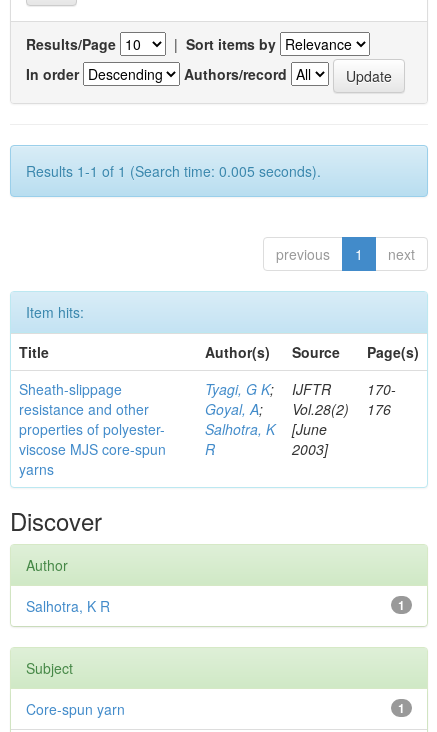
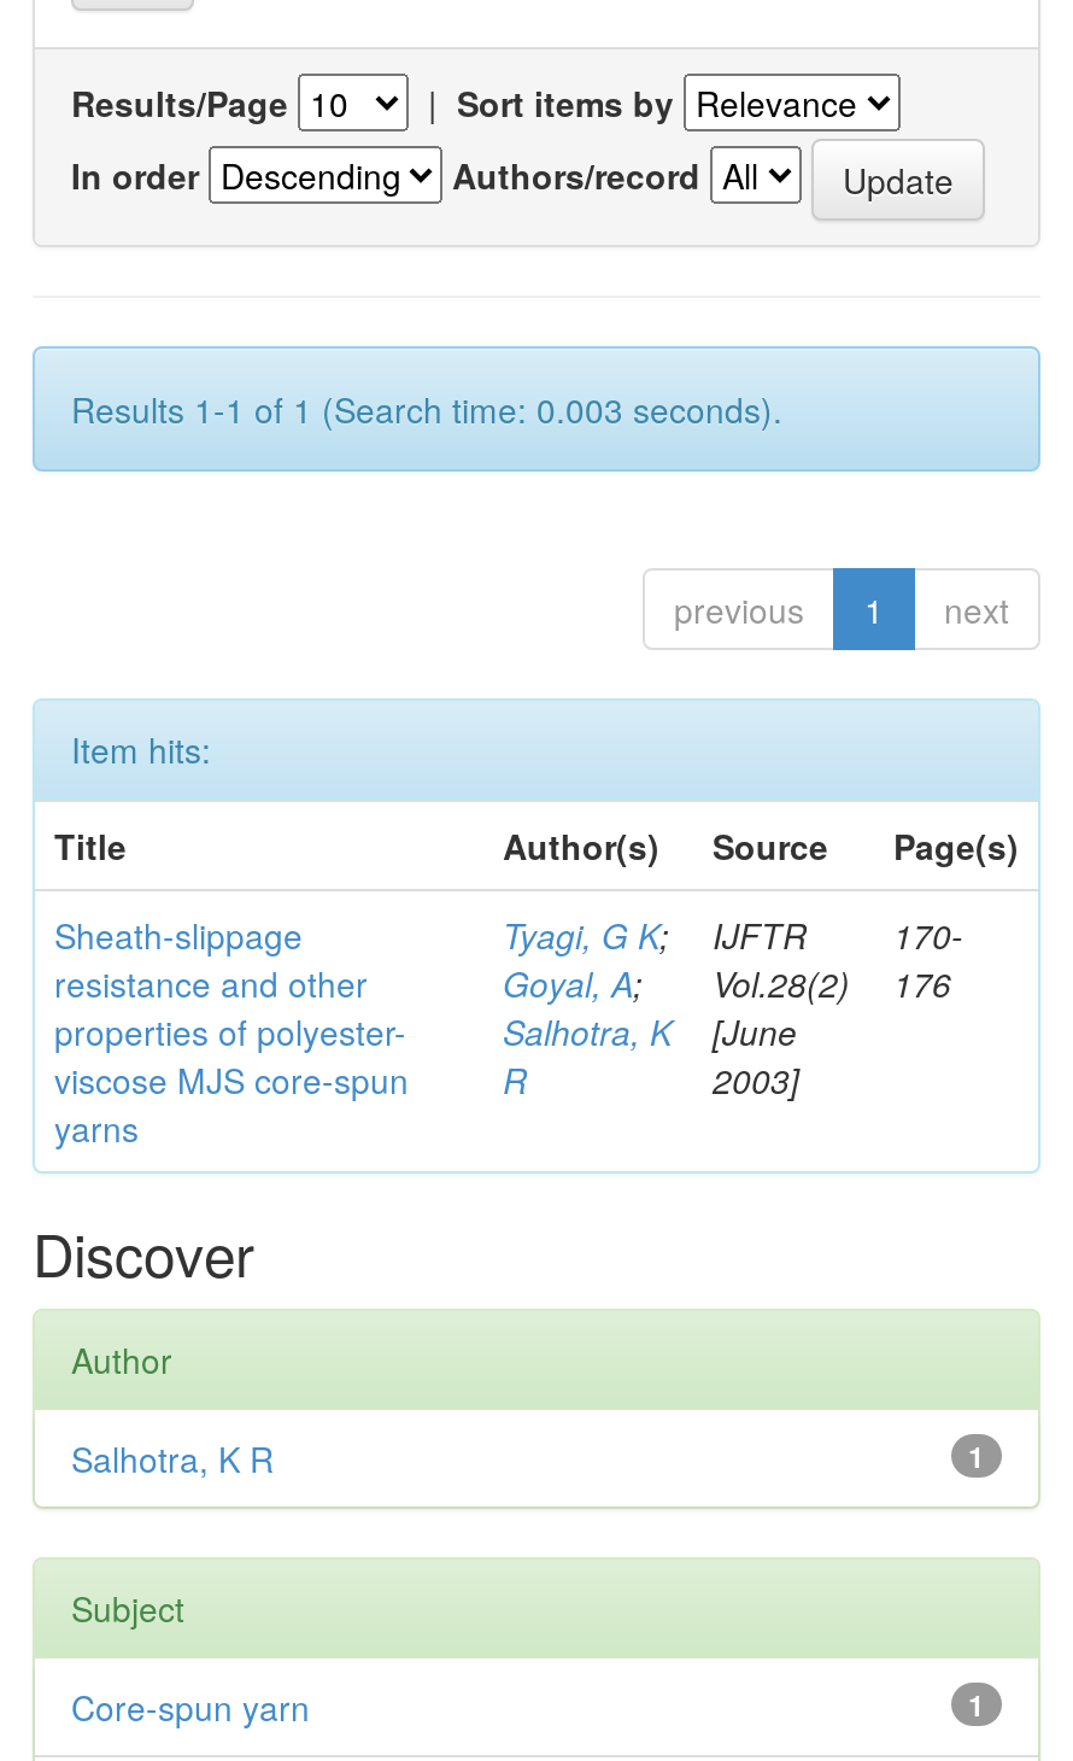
[26,161,321,181] Results 1-1 of 1 (Search time: 0.005 seconds). -> [71,385,782,433] Results 1-1 of 1 (Search time: 0.003 seconds).

